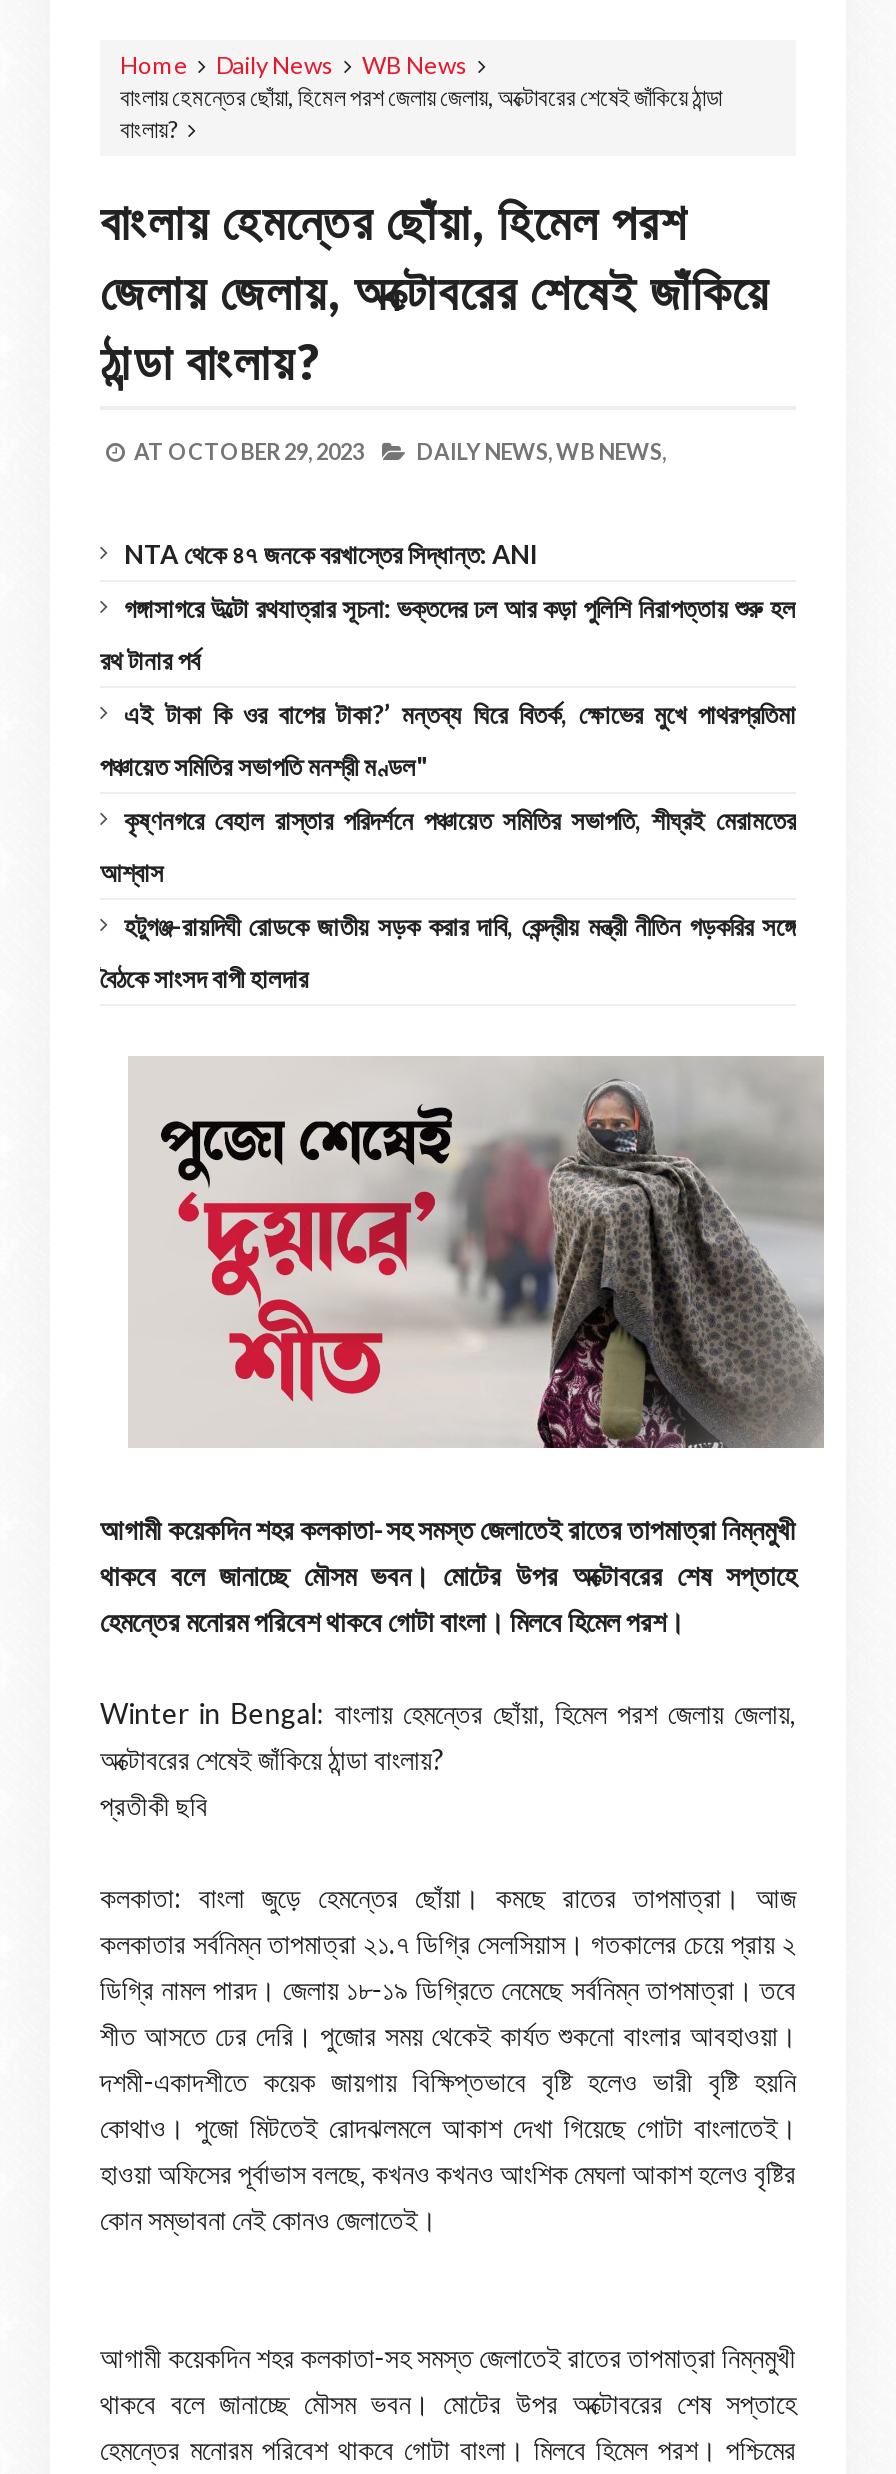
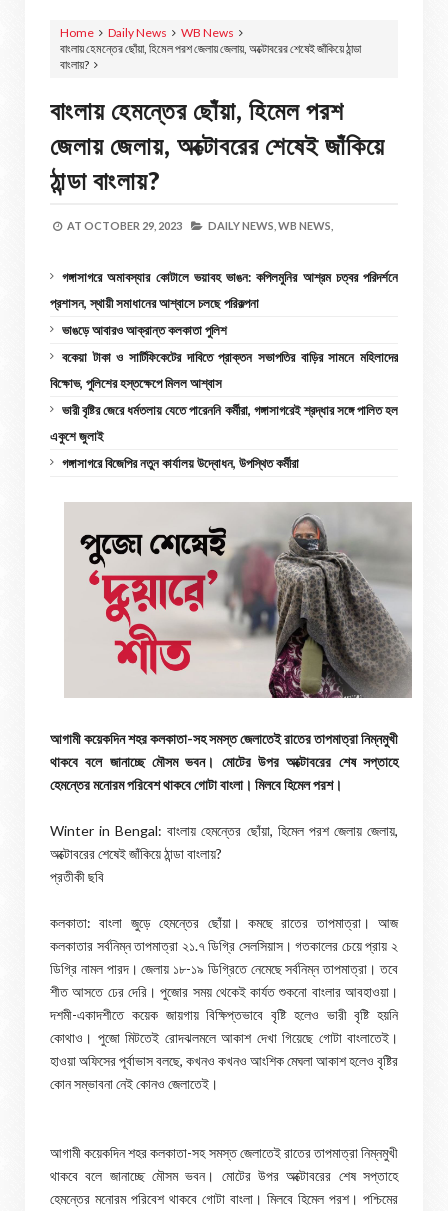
[100,538,796,994] NTA থেকে ৪৭ জনকে বরখাস্তের সিদ্ধান্ত: ANI | গঙ্গাসাগরে উল্টো রথযাত্রার সূচনা: ভক্তদের ঢল আর কড়া পুলিশি নিরাপত্তায় শুরু হল | রথ টানার পর্ব | এই টাকা কি ওর বাপের টাকা?’ মন্তব্য ঘিরে বিতর্ক, ক্ষোভের মুখে পাথরপ্রতিমা | পঞ্চায়েত সমিতির সভাপতি মনশ্রী মণ্ডল" | কৃষ্ণনগরে বেহাল রাস্তার পরিদর্শনে পঞ্চায়েত সমিতির সভাপতি, শীঘ্রই মেরামতের | আশ্বাস | হটুগঞ্জ-রায়দিঘী রোডকে জাতীয় সড়ক করার দাবি, কেন্দ্রীয় মন্ত্রী নীতিন গড়করির সঙ্গে | বৈঠকে সাংসদ বাপী হালদার -> [50,269,398,471] গঙ্গাসাগরে অমাবস্যার কোটালে ভয়াবহ ভাঙন: কপিলমুনির আশ্রম চত্বর পরিদর্শনে | প্রশাসন, স্থায়ী সমাধানের আশ্বাসে চলছে পরিকল্পনা | ভাঙড়ে আবারও আক্রান্ত কলকাতা পুলিশ | বকেয়া টাকা ও সার্টিফিকেটের দাবিতে প্রাক্তন সভাপতির বাড়ির সামনে মহিলাদের | বিক্ষোভ, পুলিশের হস্তক্ষেপে মিলল আশ্বাস | ভারী বৃষ্টির জেরে ধর্মতলায় যেতে পারেননি কর্মীরা, গঙ্গাসাগরেই শ্রদ্ধার সঙ্গে পালিত হল | একুশে জুলাই | গঙ্গাসাগরে বিজেপির নতুন কার্যালয় উদ্বোধন, উপস্থিত কর্মীরা

